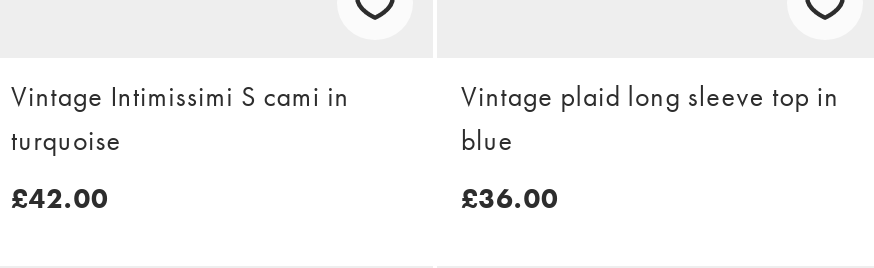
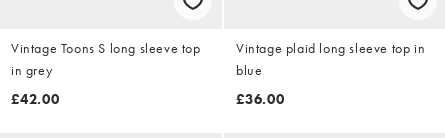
[11,77,350,157] Vintage Intimissimi S cami in | turquoise -> [11,39,201,79] Vintage Toons S long sleeve top | in grey

